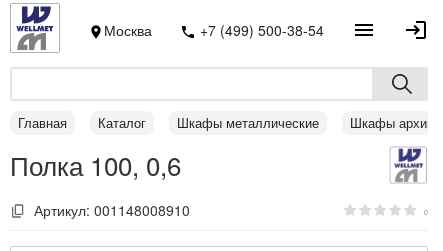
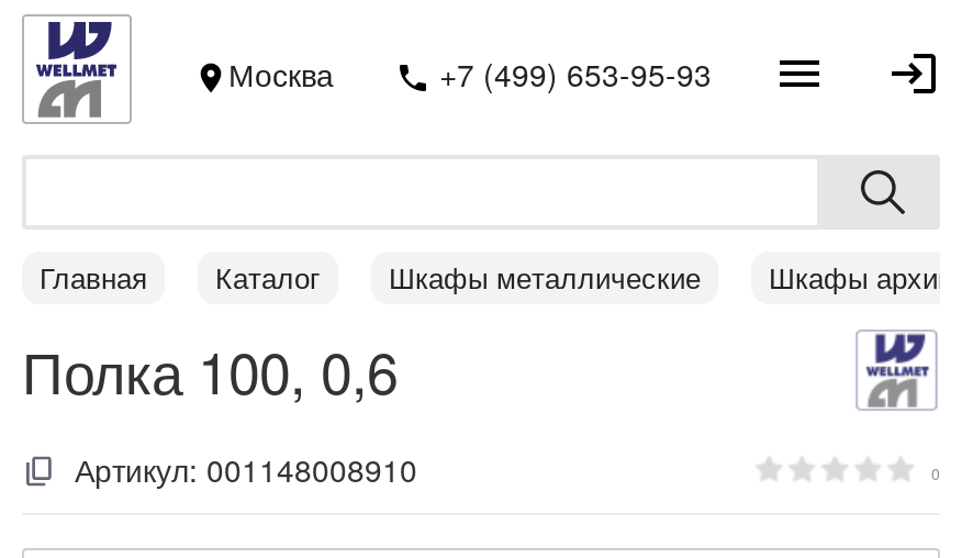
[200,20,324,40] +7 (499) 500-38-54 -> [439,52,712,96] +7 (499) 653-95-93

